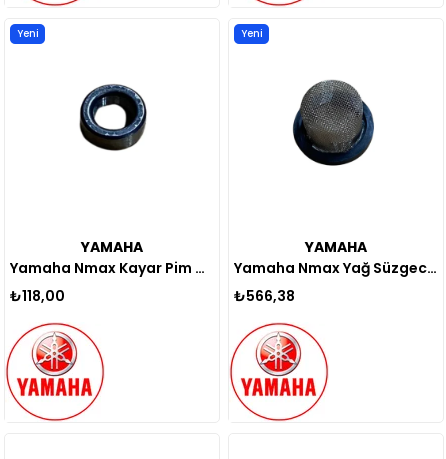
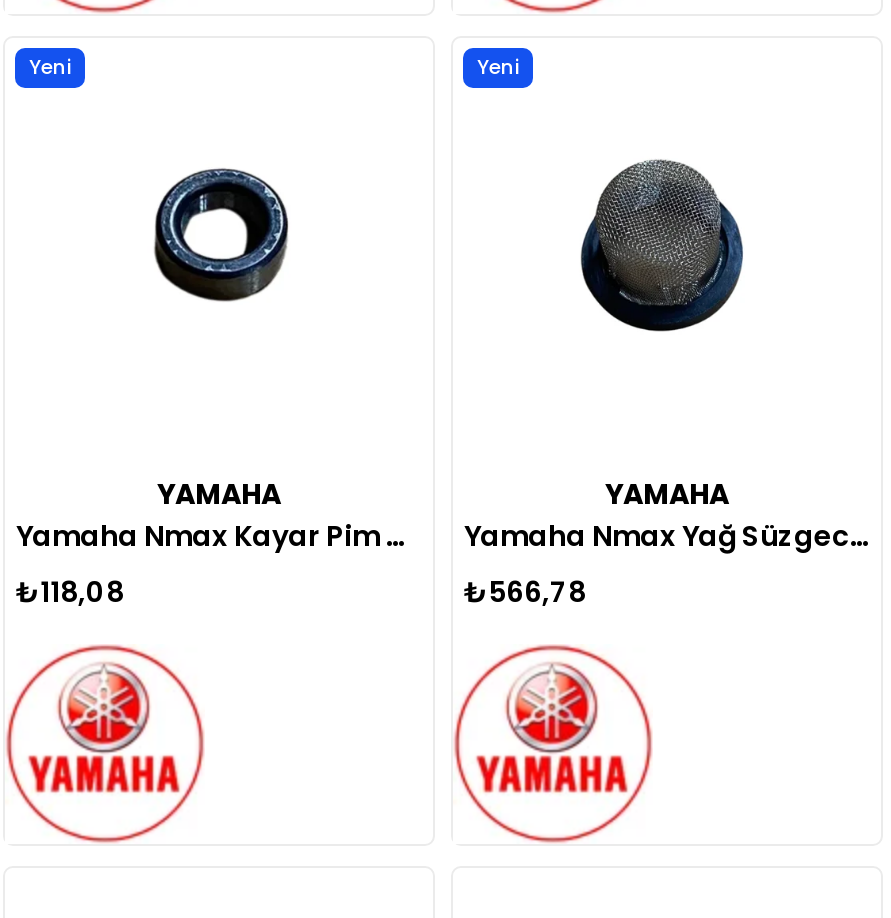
[10,286,65,306] ₺118,00 -> [16,573,124,613] ₺118,08
[234,286,295,306] ₺566,38 -> [464,573,586,613] ₺566,78

